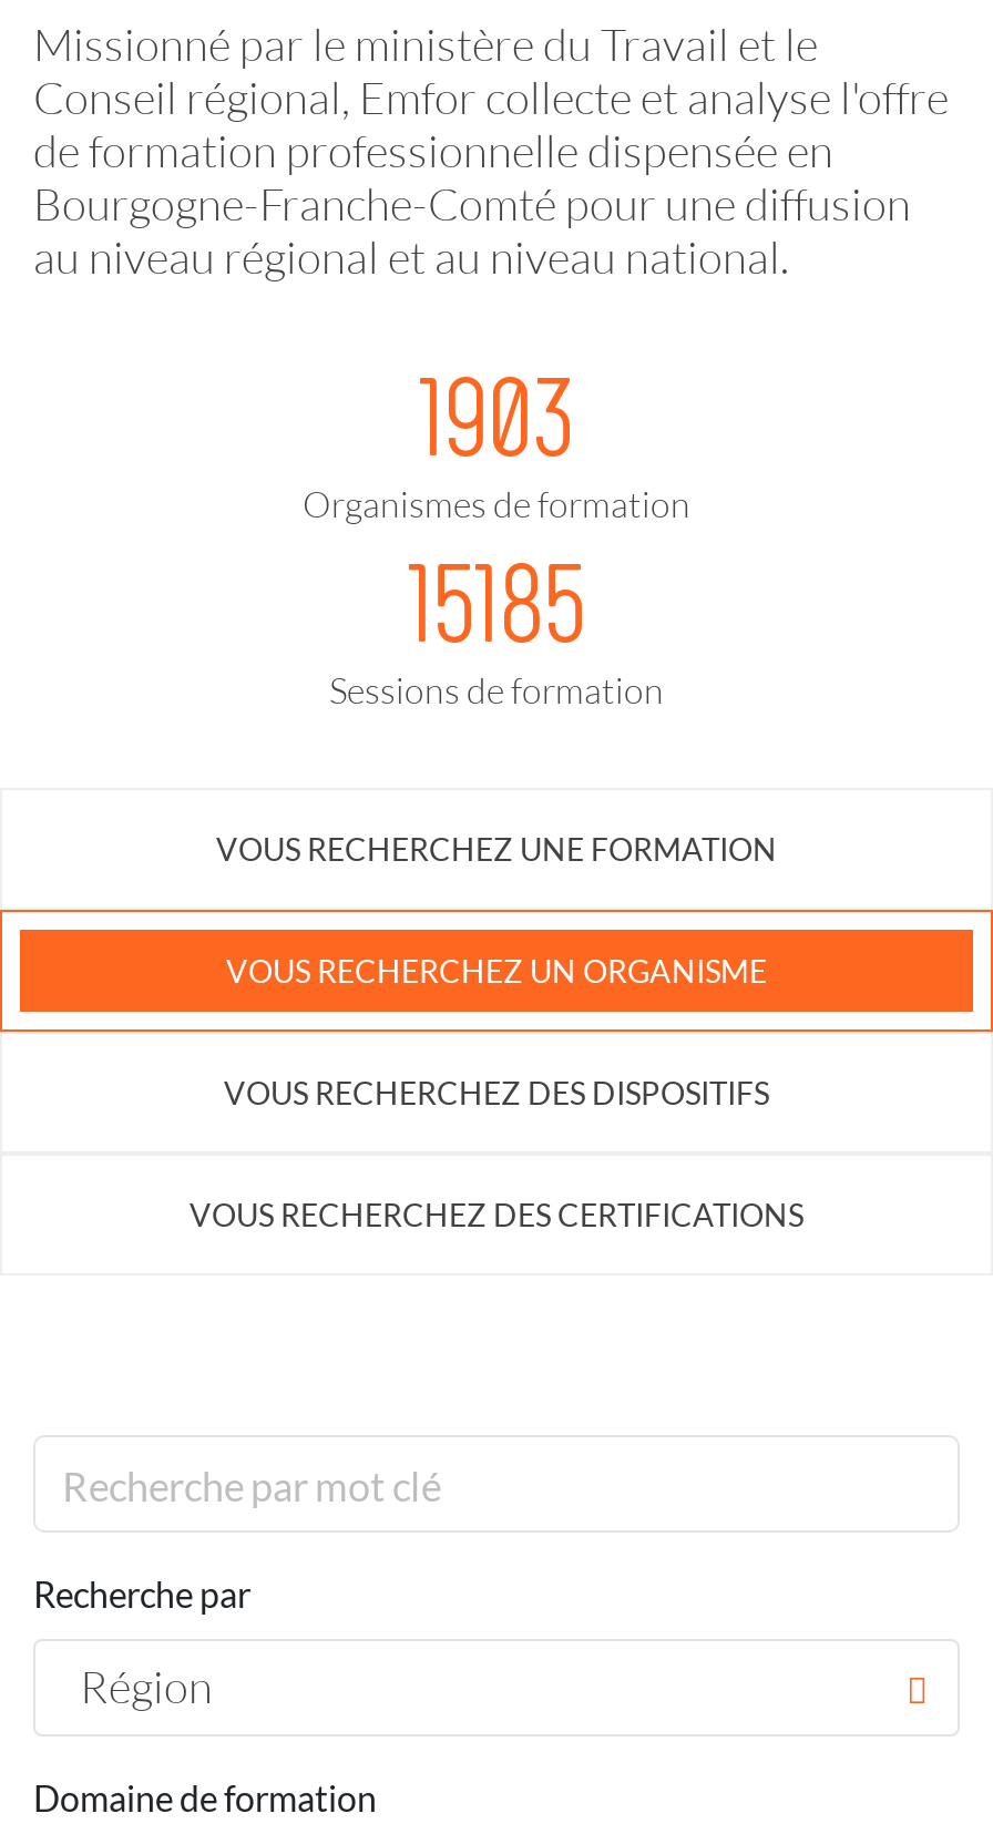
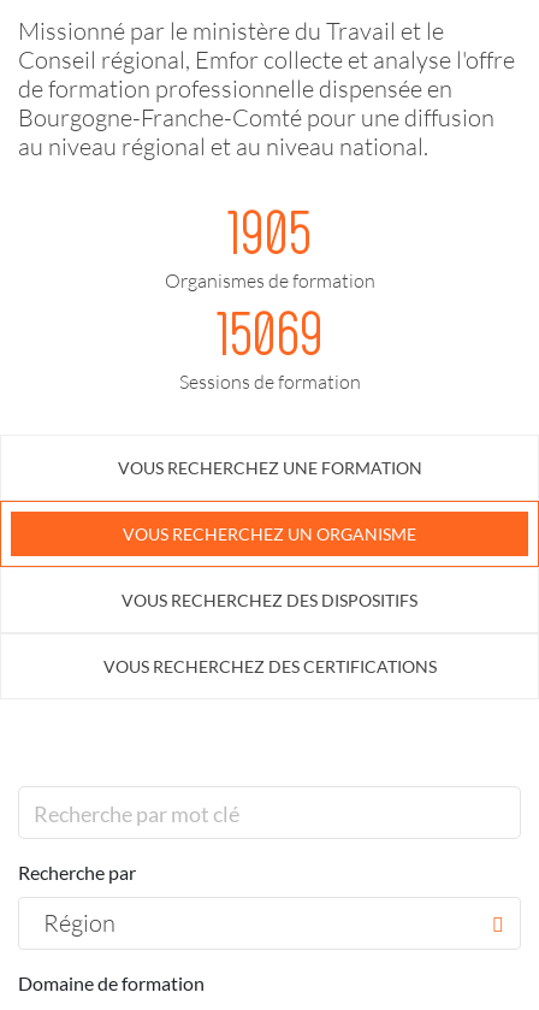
[419,344,574,477] 1903 -> [227,193,312,266] 1905
[408,530,585,663] 15185 -> [216,295,323,367] 15069

